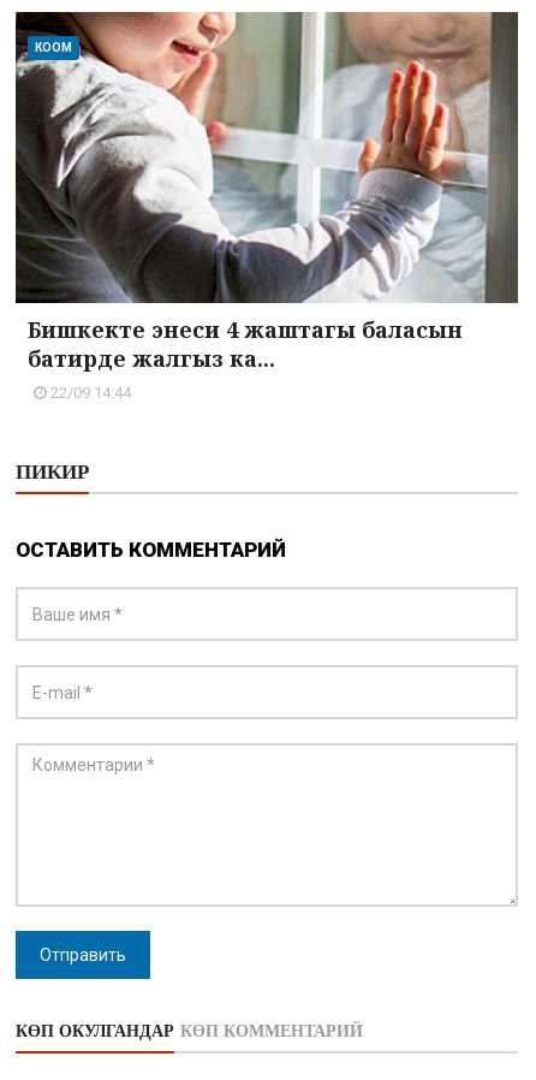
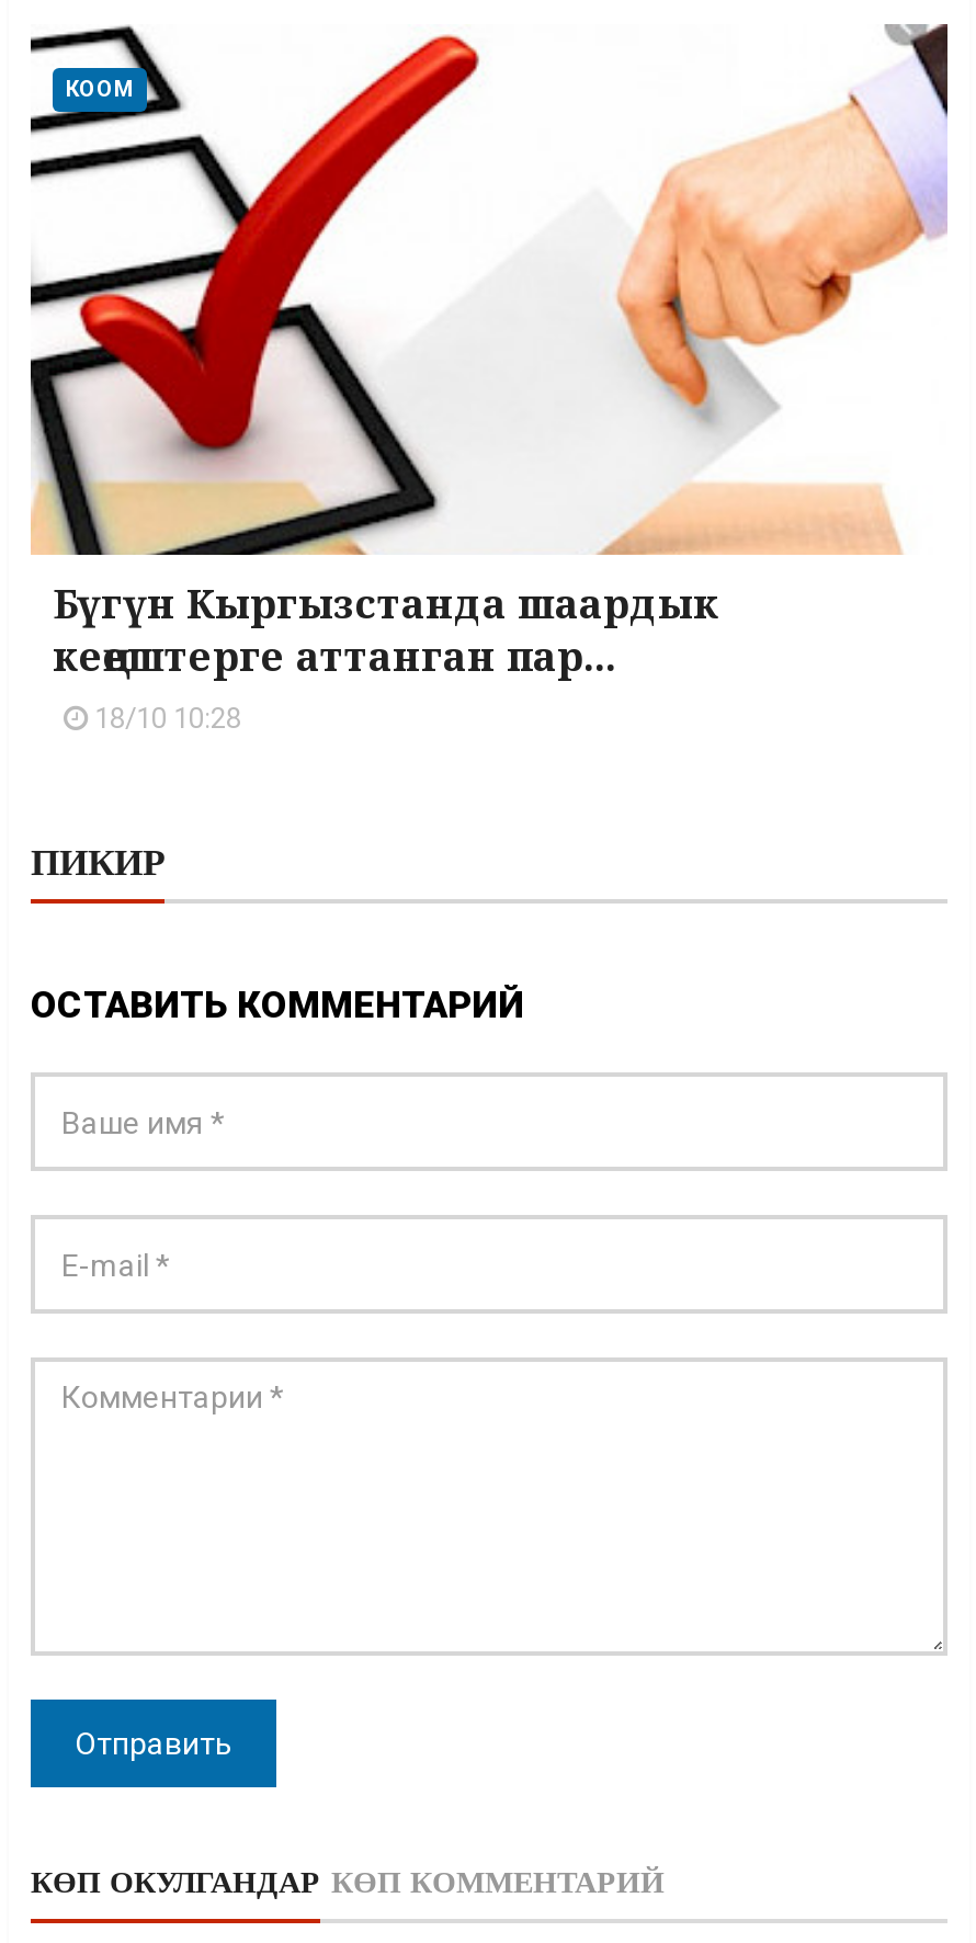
[14,11,519,402] [image] | Бишкекте энеси 4 жаштагы баласын | батирде жалгыз ка... | 22/09 14:44 -> [31,24,947,735] [image] | Бүгүн Кыргызстанда шаардык | кеңештерге аттанган пар... | 18/10 10:28

